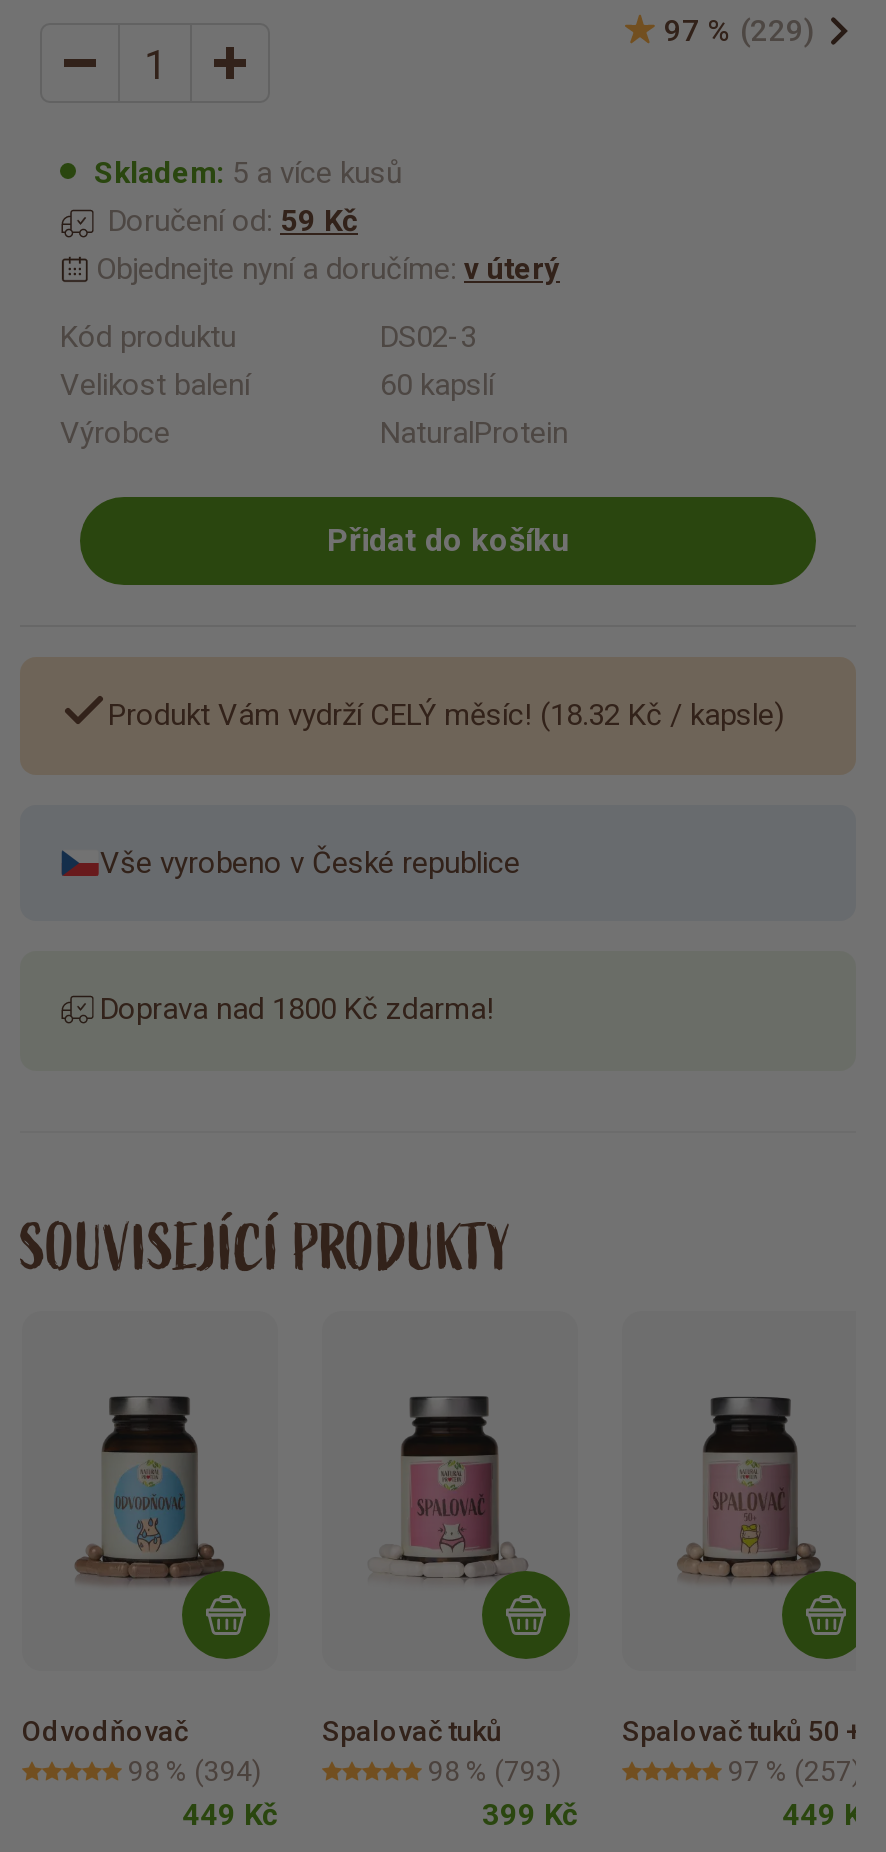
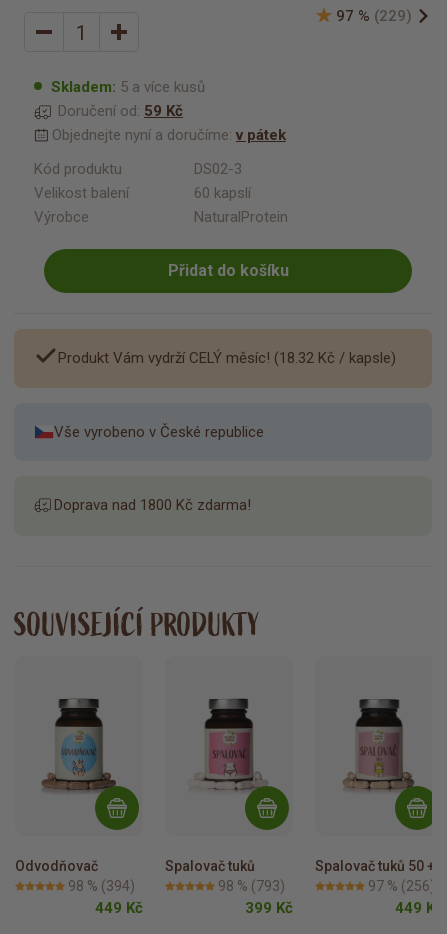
[96,250,560,286] Objednejte nyní a doručíme: v úterý -> [52,126,286,144] Objednejte nyní a doručíme: v pátek
[728,1754,862,1786] 97 % (257) -> [368,878,435,894] 97 % (256)

